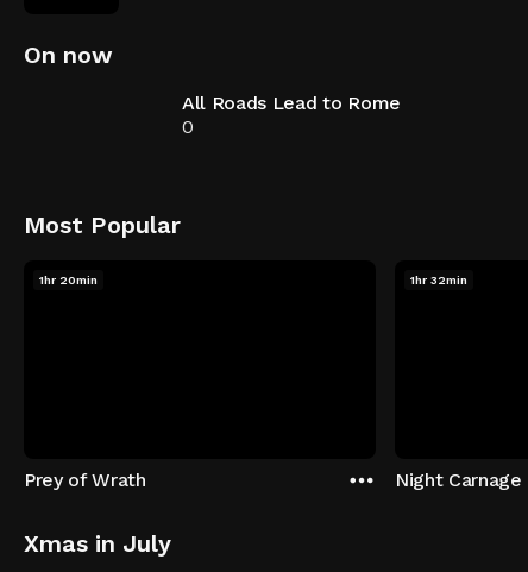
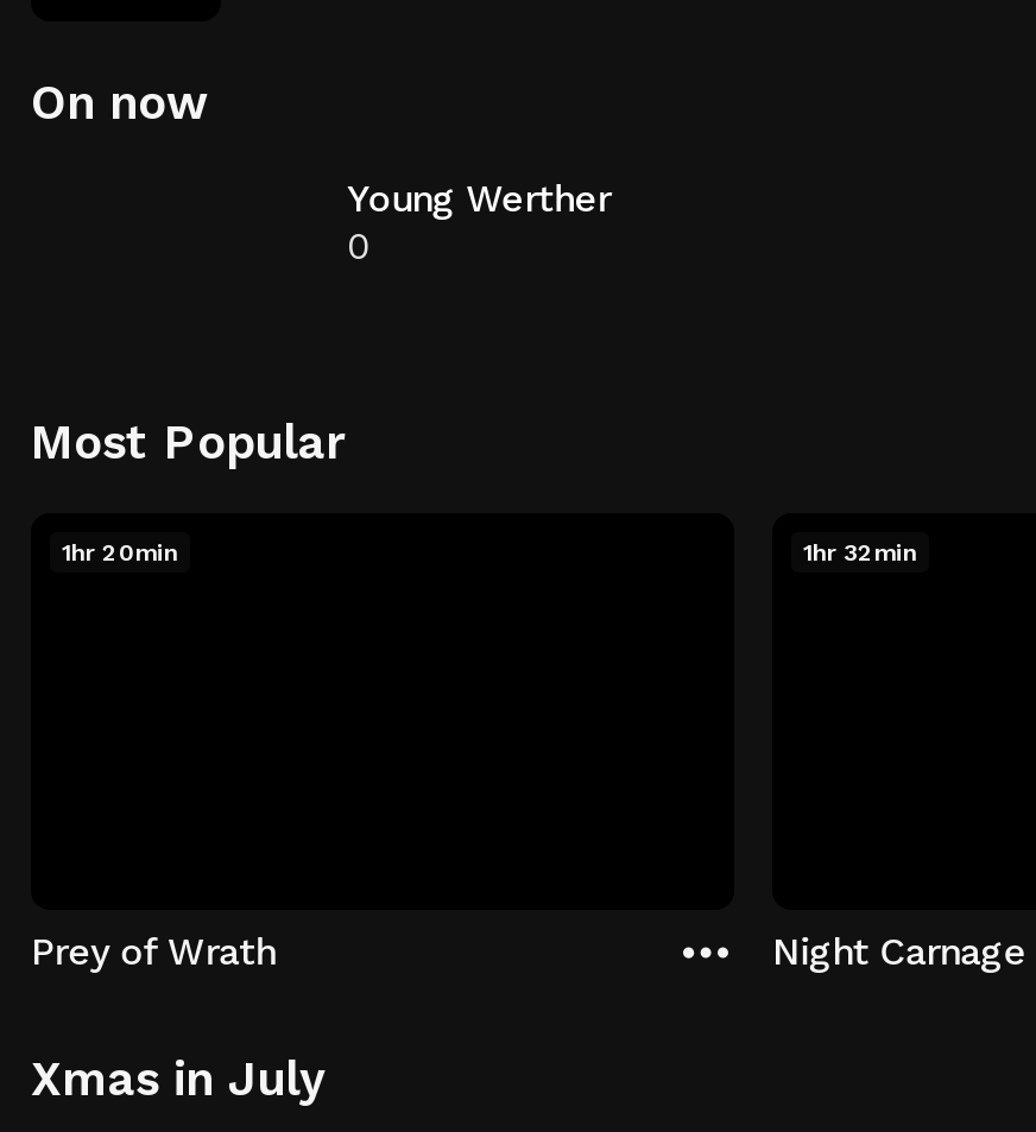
[182,92,401,114] All Roads Lead to Rome -> [347,176,610,221] Young Werther

